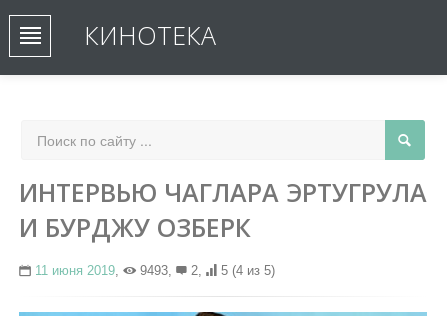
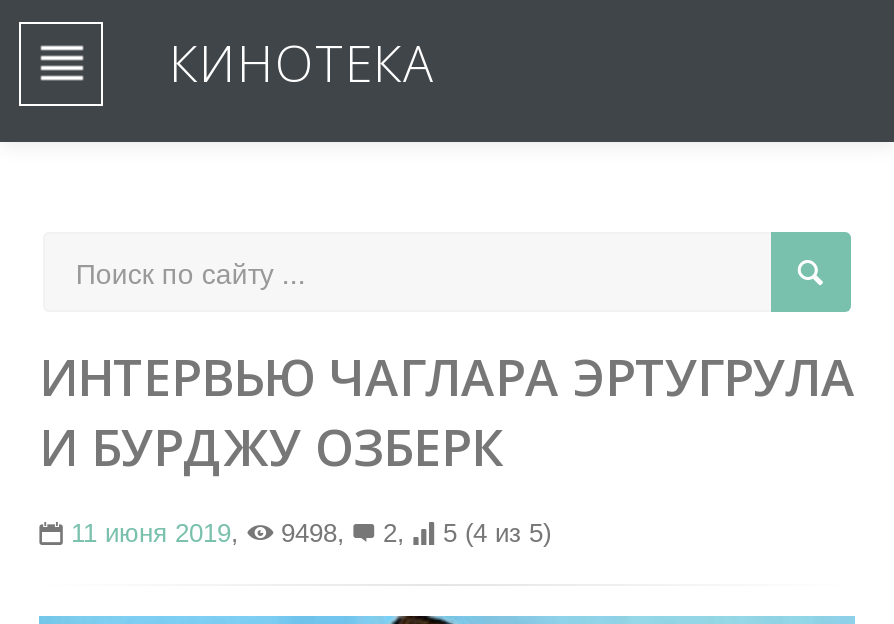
[35,263,275,278] 11 июня 2019, 9493, 2, 5 (4 из 5) -> [71,518,551,548] 11 июня 2019, 9498, 2, 5 (4 из 5)

